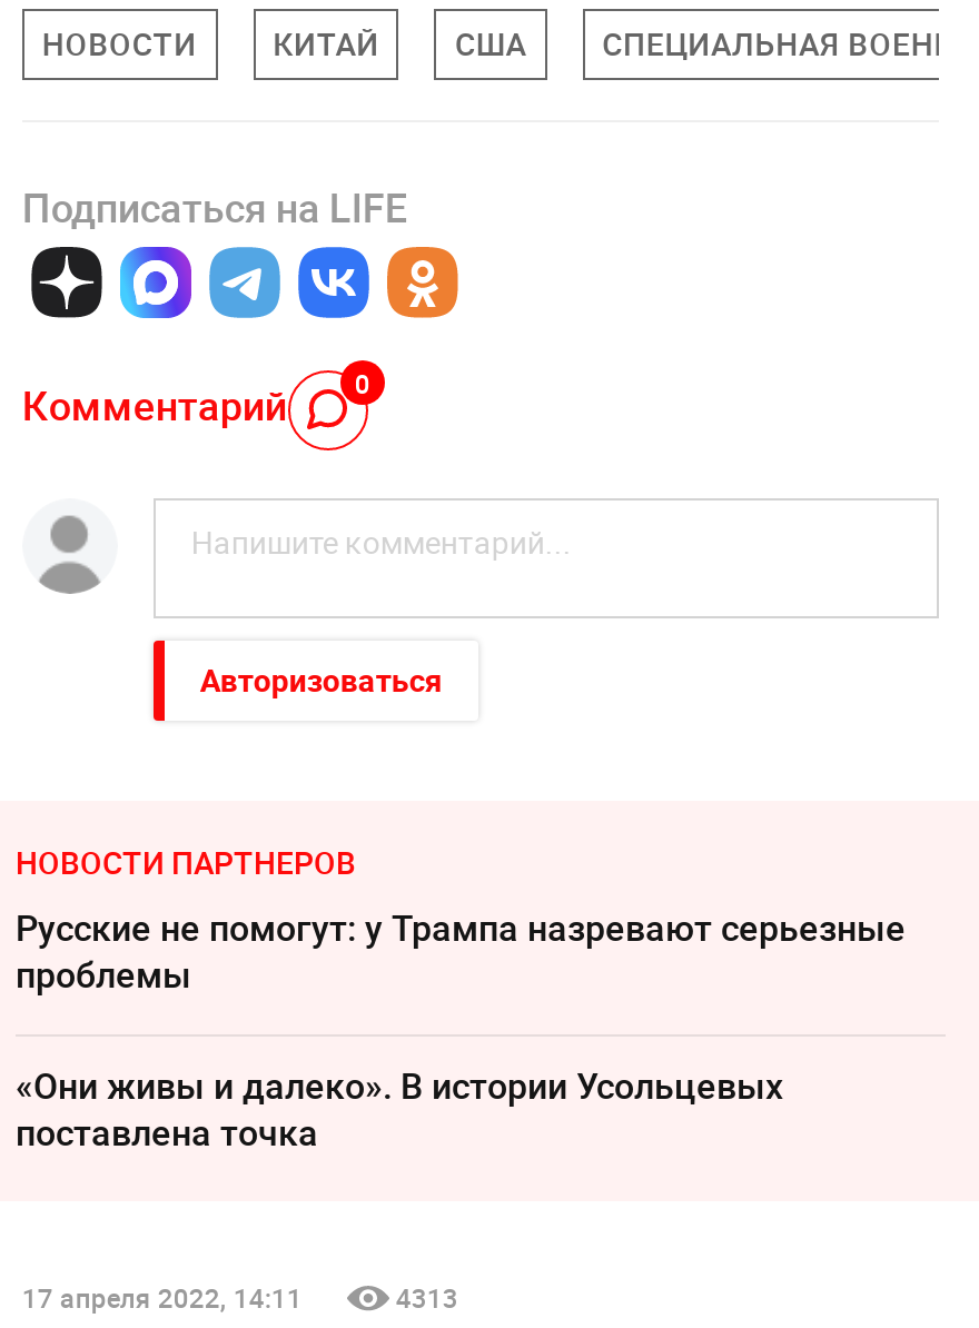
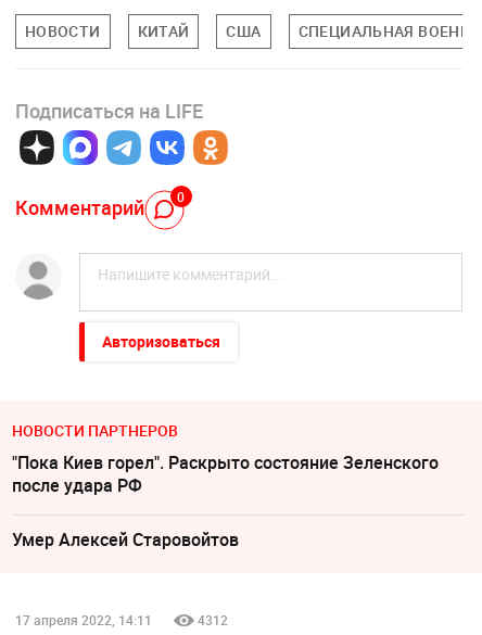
[16,903,906,999] Русские не помогут: у Трампа назревают серьезные | проблемы -> [12,450,439,497] "Пока Киев горел". Раскрыто состояние Зеленского | после удара РФ
[16,1061,783,1156] «Они живы и далеко». В истории Усольцевых | поставлена точка -> [12,527,239,551] Умер Алексeй Старовойтов
[396,1278,458,1314] 4313 -> [197,611,228,628] 4312

